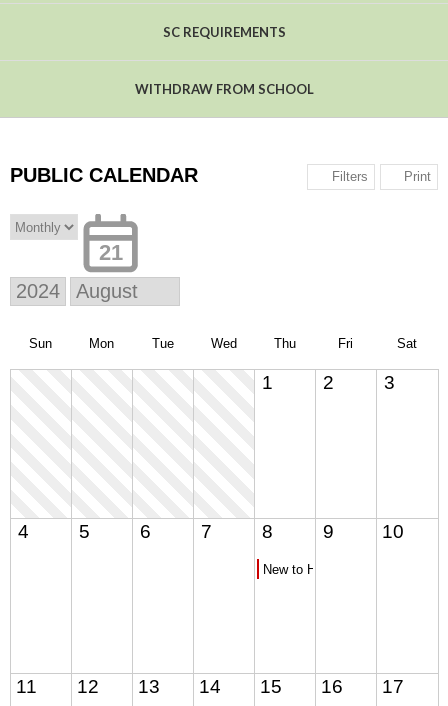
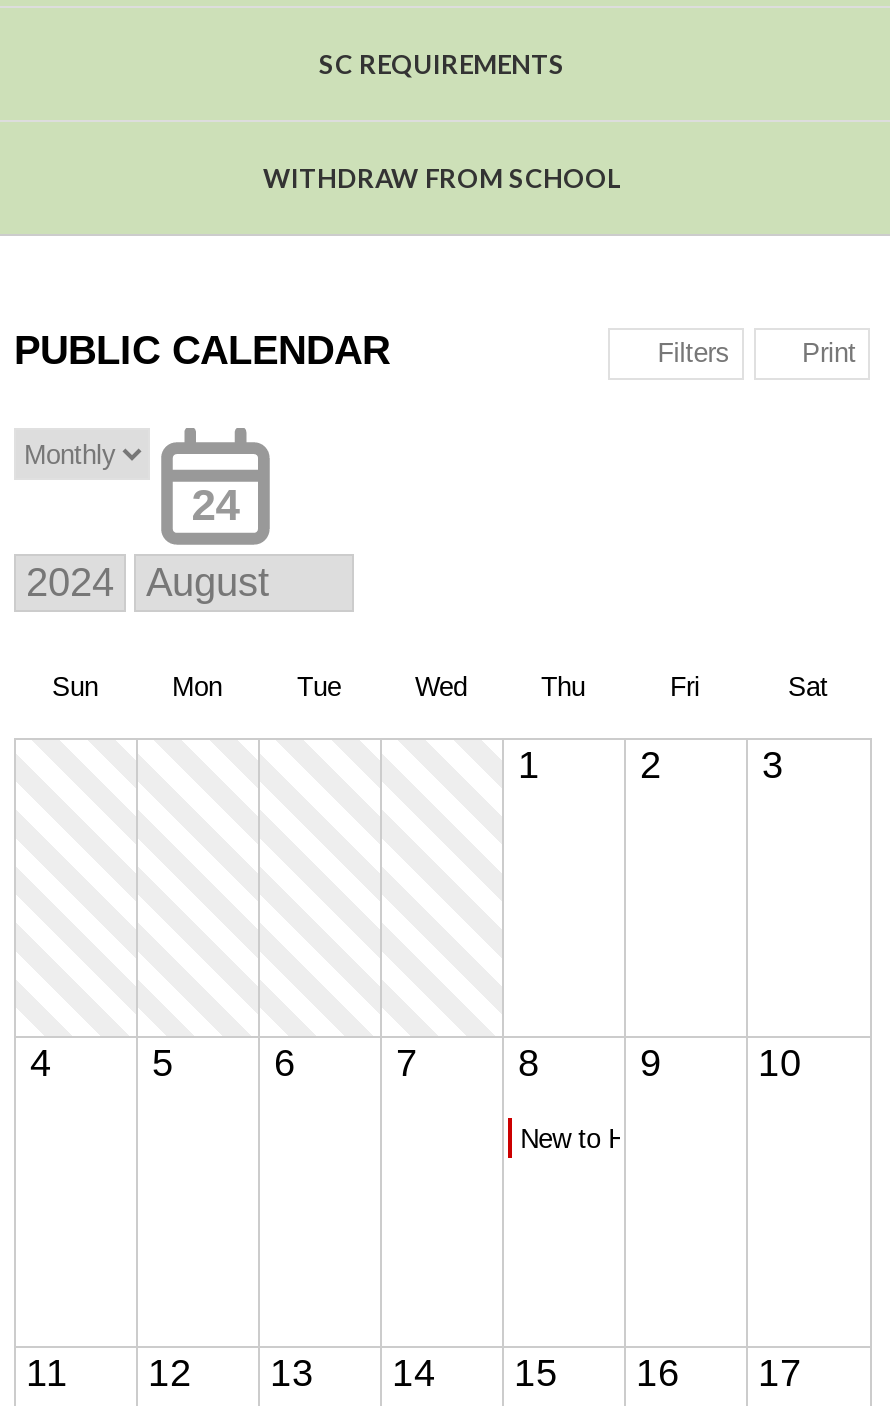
[99,240,123,265] 21 -> [192,480,241,529] 24

